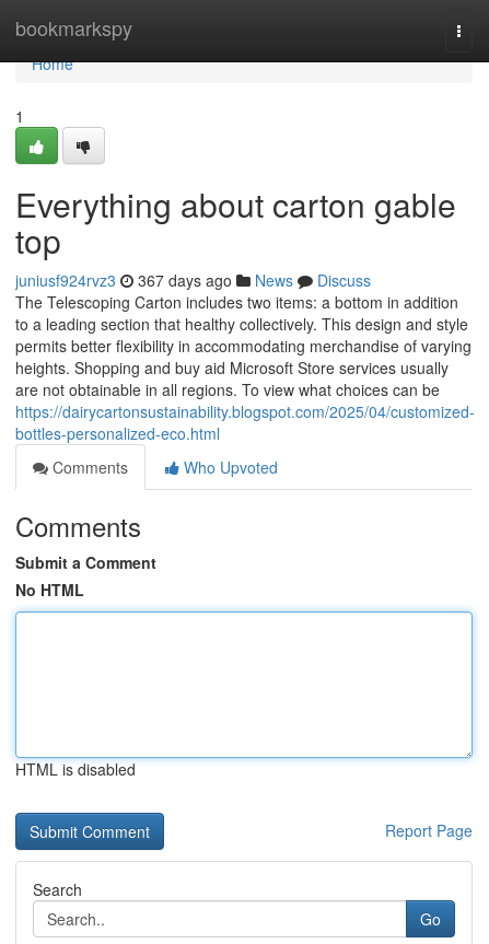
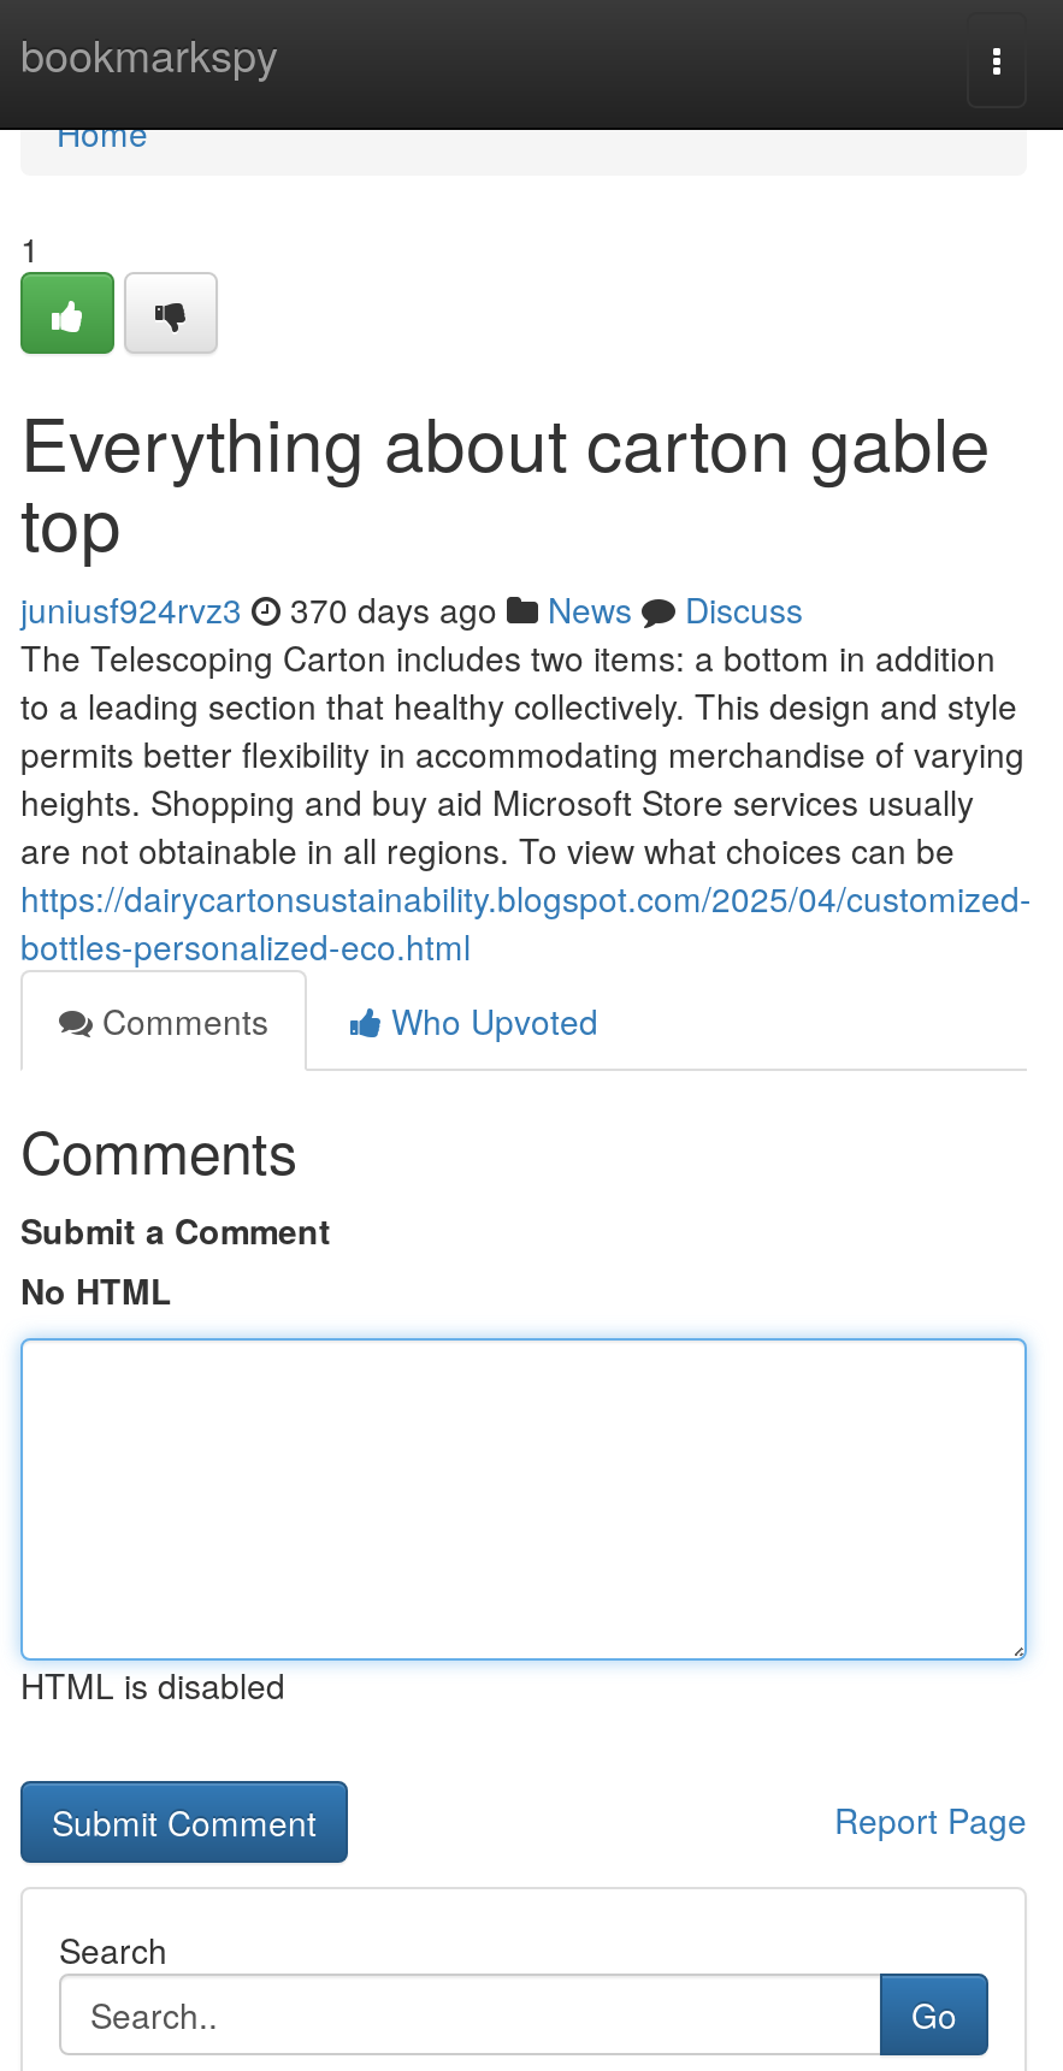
[15,269,371,291] juniusf924rvz3 367 days ago News Discuss -> [20,585,803,633] juniusf924rvz3 370 days ago News Discuss

